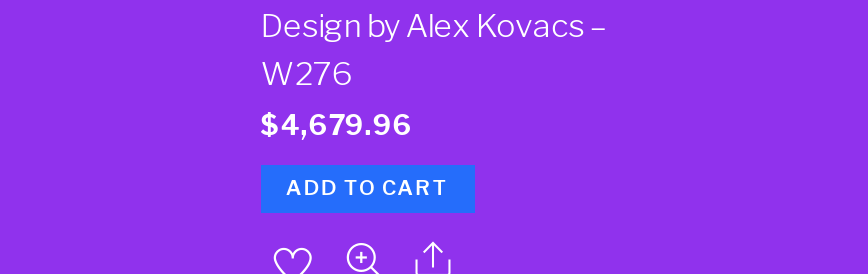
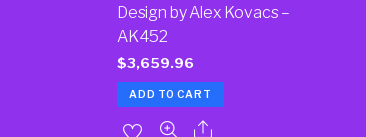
[261,54,351,92] W276 -> [117,27,168,46] AK452
[261,110,413,142] $4,679.96 -> [117,55,194,71] $3,659.96

